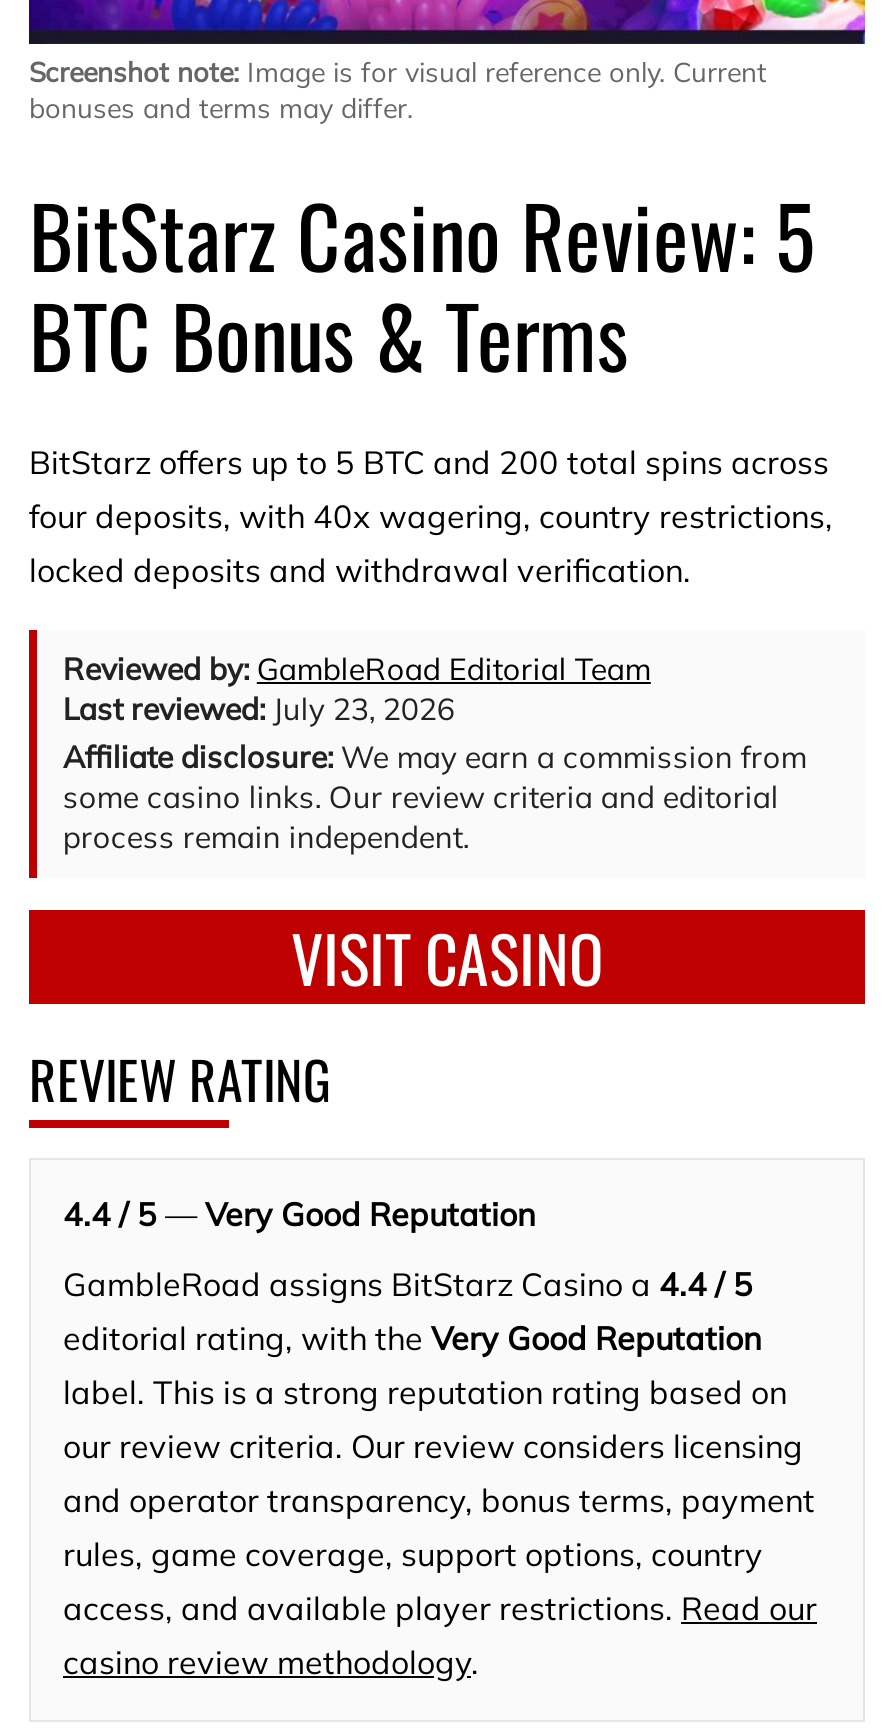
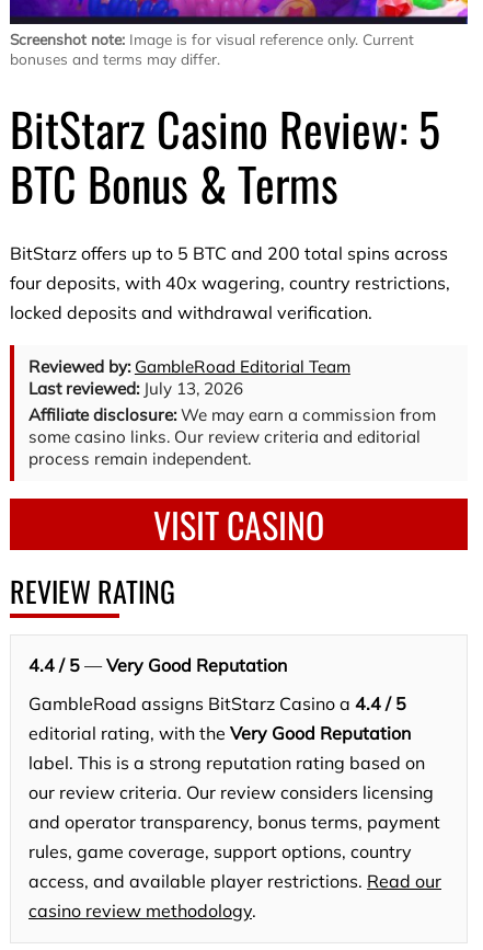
[63,691,455,729] Last reviewed: July 23, 2026 -> [28,378,243,399] Last reviewed: July 13, 2026

